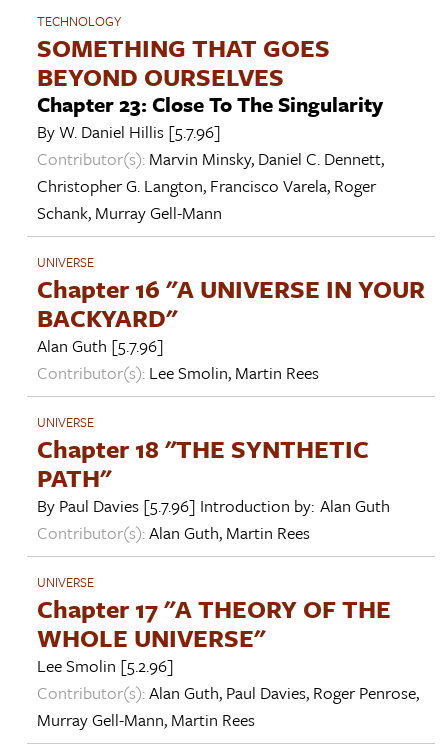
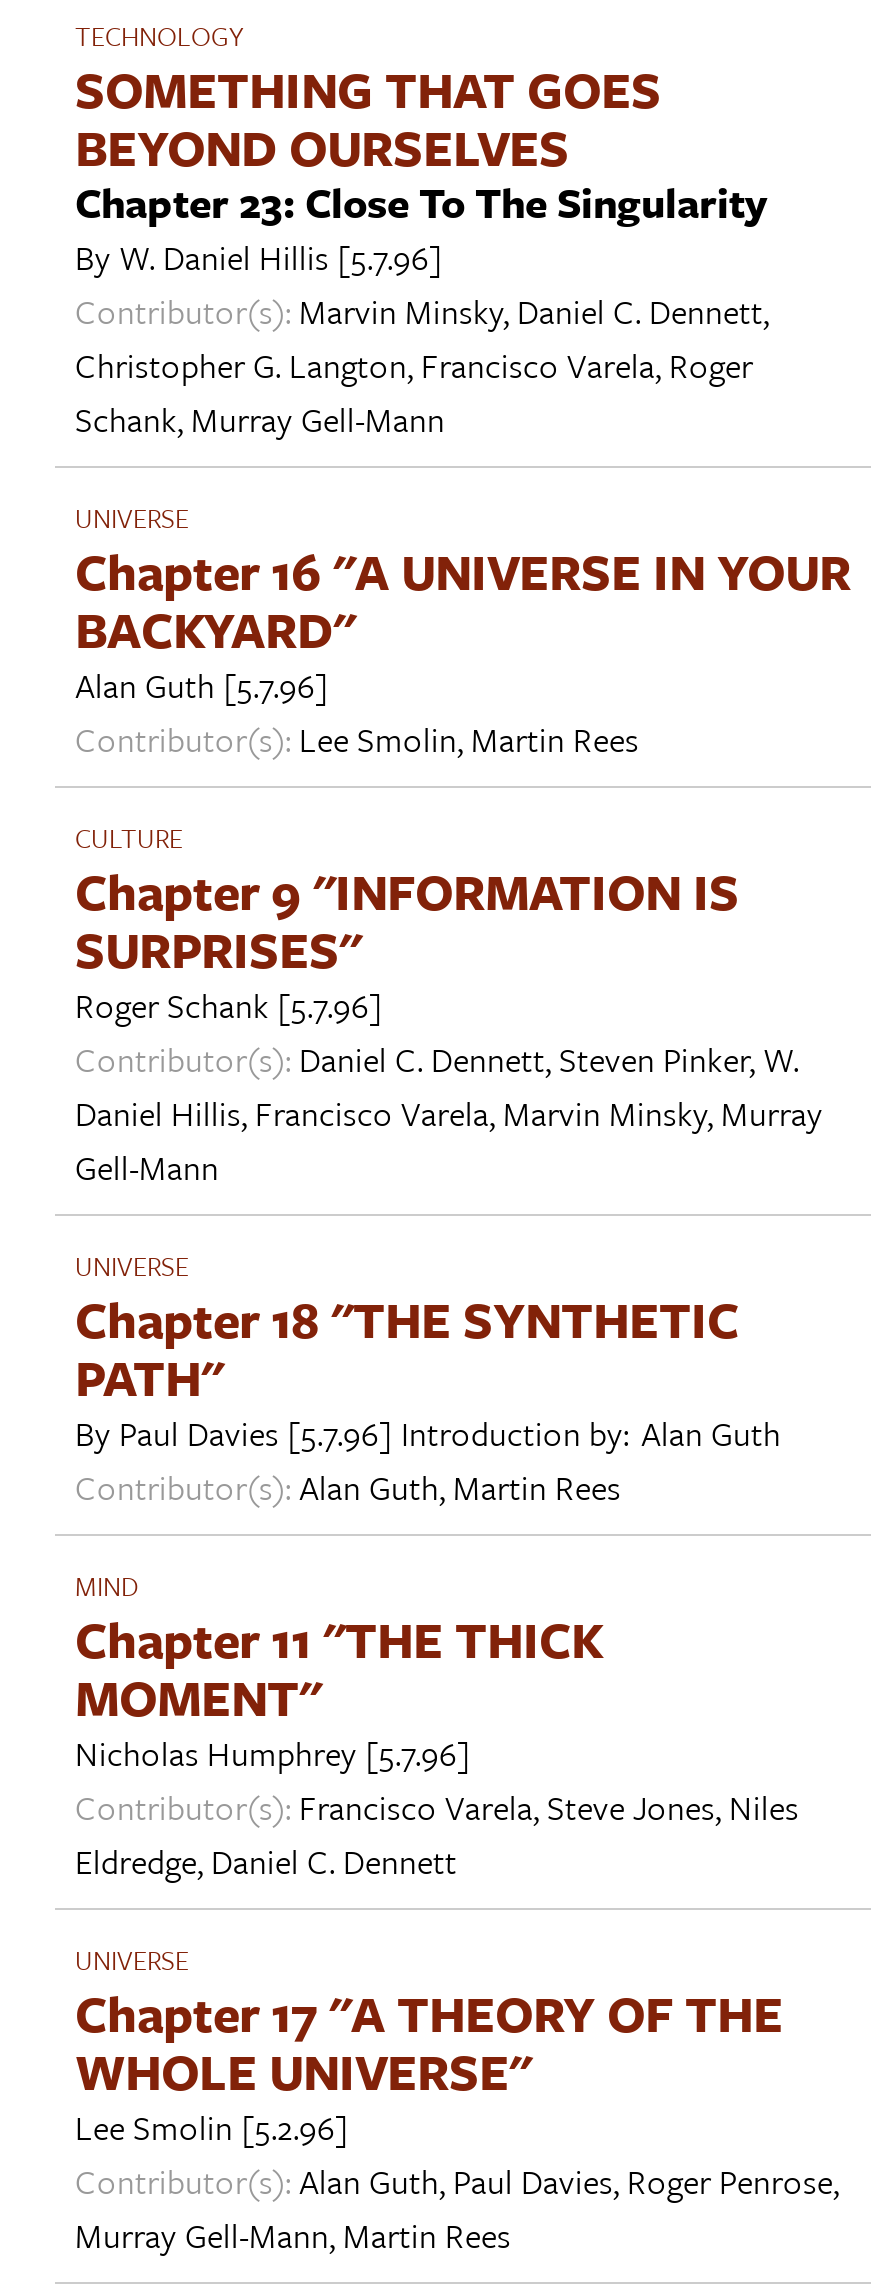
none -> [75,817,823,1191] CULTURE | Chapter 9 "INFORMATION IS | SURPRISES" | Roger Schank [5.7.96] | Contributor(s): Daniel C. Dennett, Steven Pinker, W. | Daniel Hillis, Francisco Varela, Marvin Minsky, Murray | Gell-Mann
none -> [75,1565,799,1885] MIND | Chapter 11 "THE THICK | MOMENT" | Nicholas Humphrey [5.7.96] | Contributor(s): Francisco Varela, Steve Jones, Niles | Eldredge, Daniel C. Dennett

